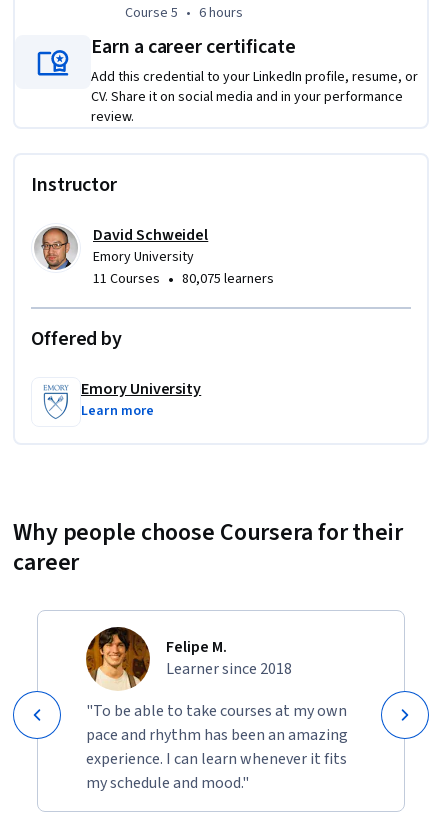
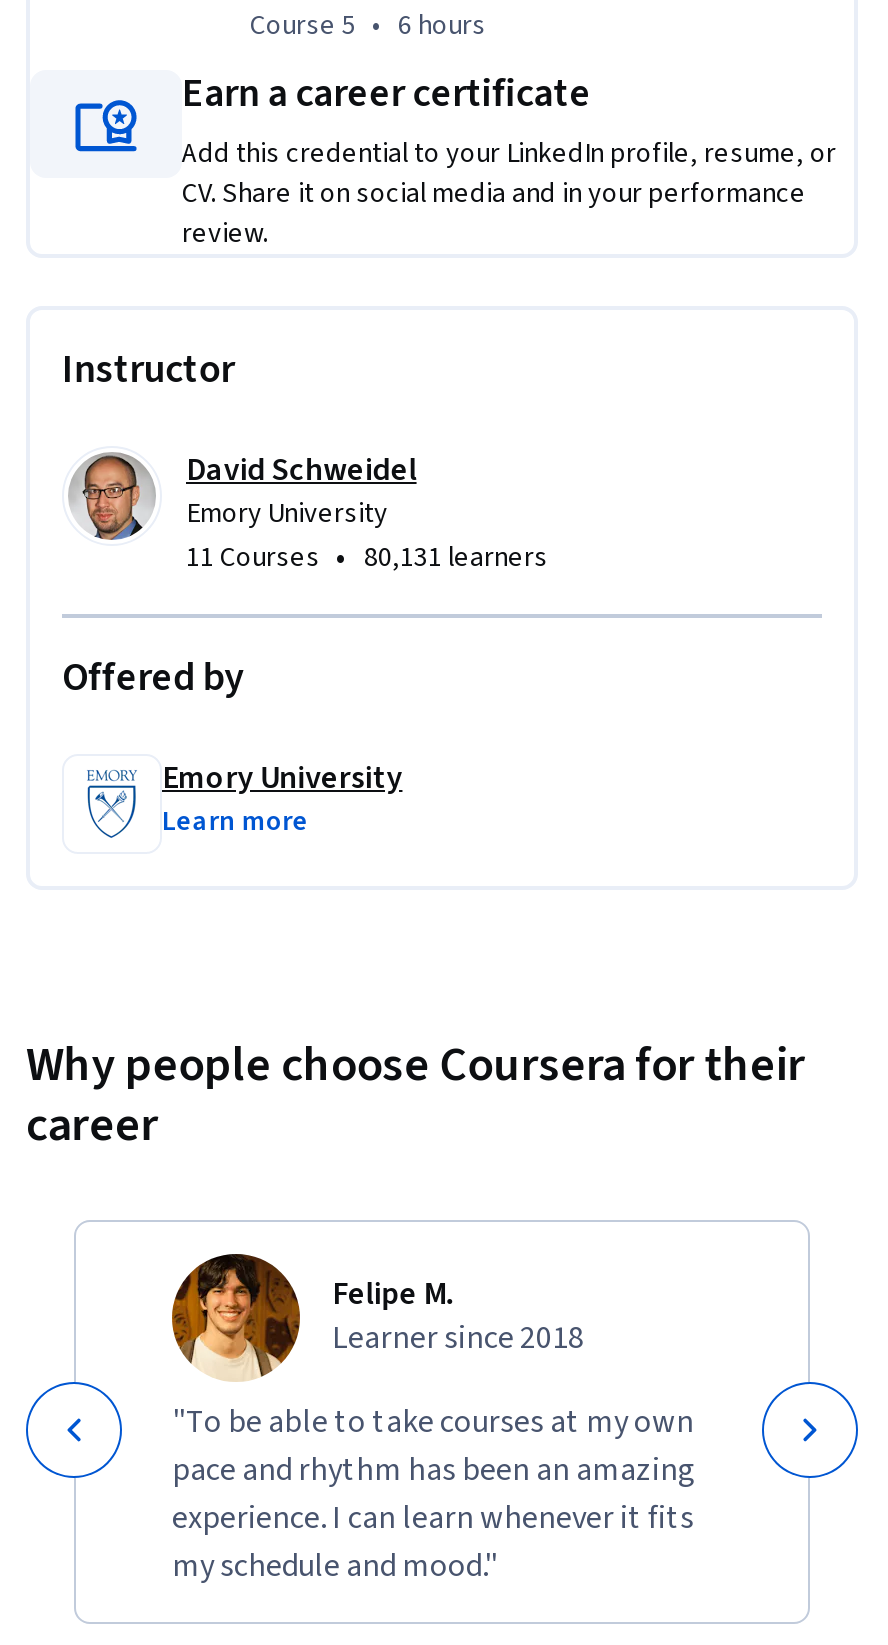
[93,268,274,290] 11 Courses • 80,075 learners -> [186,535,548,579] 11 Courses • 80,131 learners

